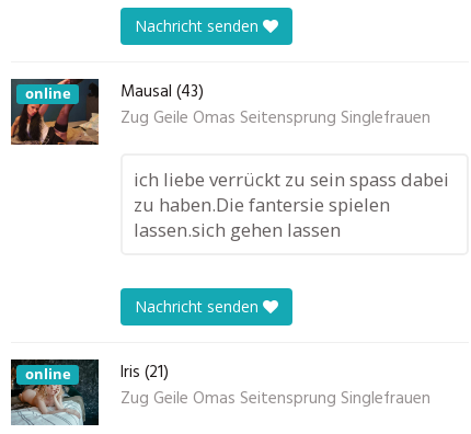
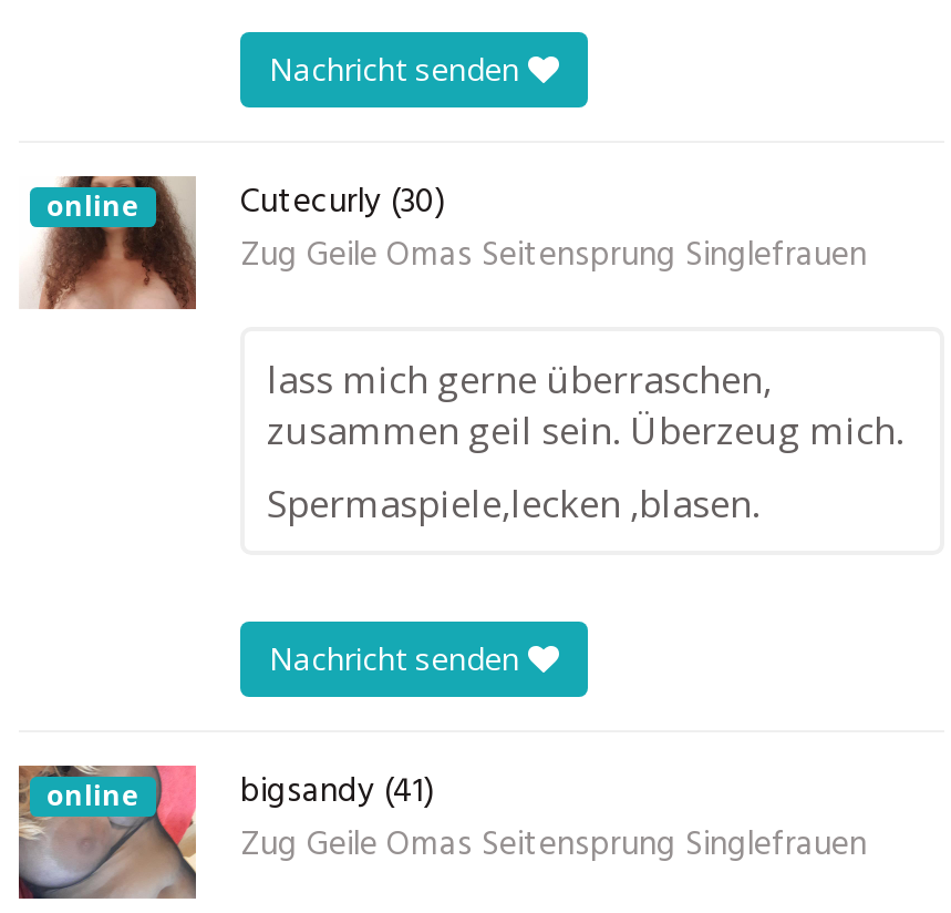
[10,78,204,146] [image] | Mausal (43) -> [19,174,446,311] [image] | Cutecurly (30)
[134,167,449,242] ich liebe verrückt zu sein spass dabei | zu haben.Die fantersie spielen | lassen.sich gehen lassen -> [267,353,905,529] lass mich gerne überraschen, | zusammen geil sein. Überzeug mich. | Spermaspiele,lecken ,blasen.
[10,358,169,426] [image] | Iris (21) -> [17,763,435,901] [image] | bigsandy (41)

